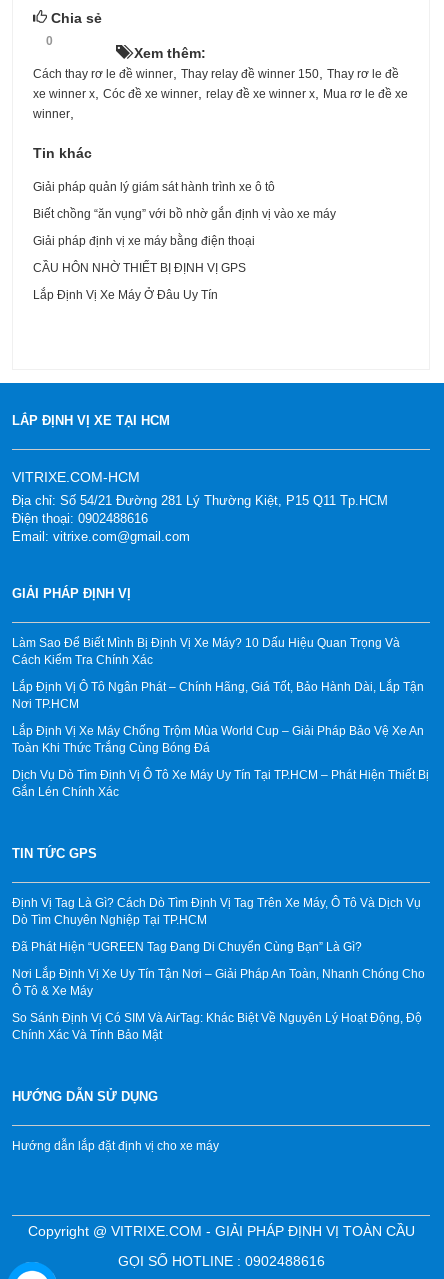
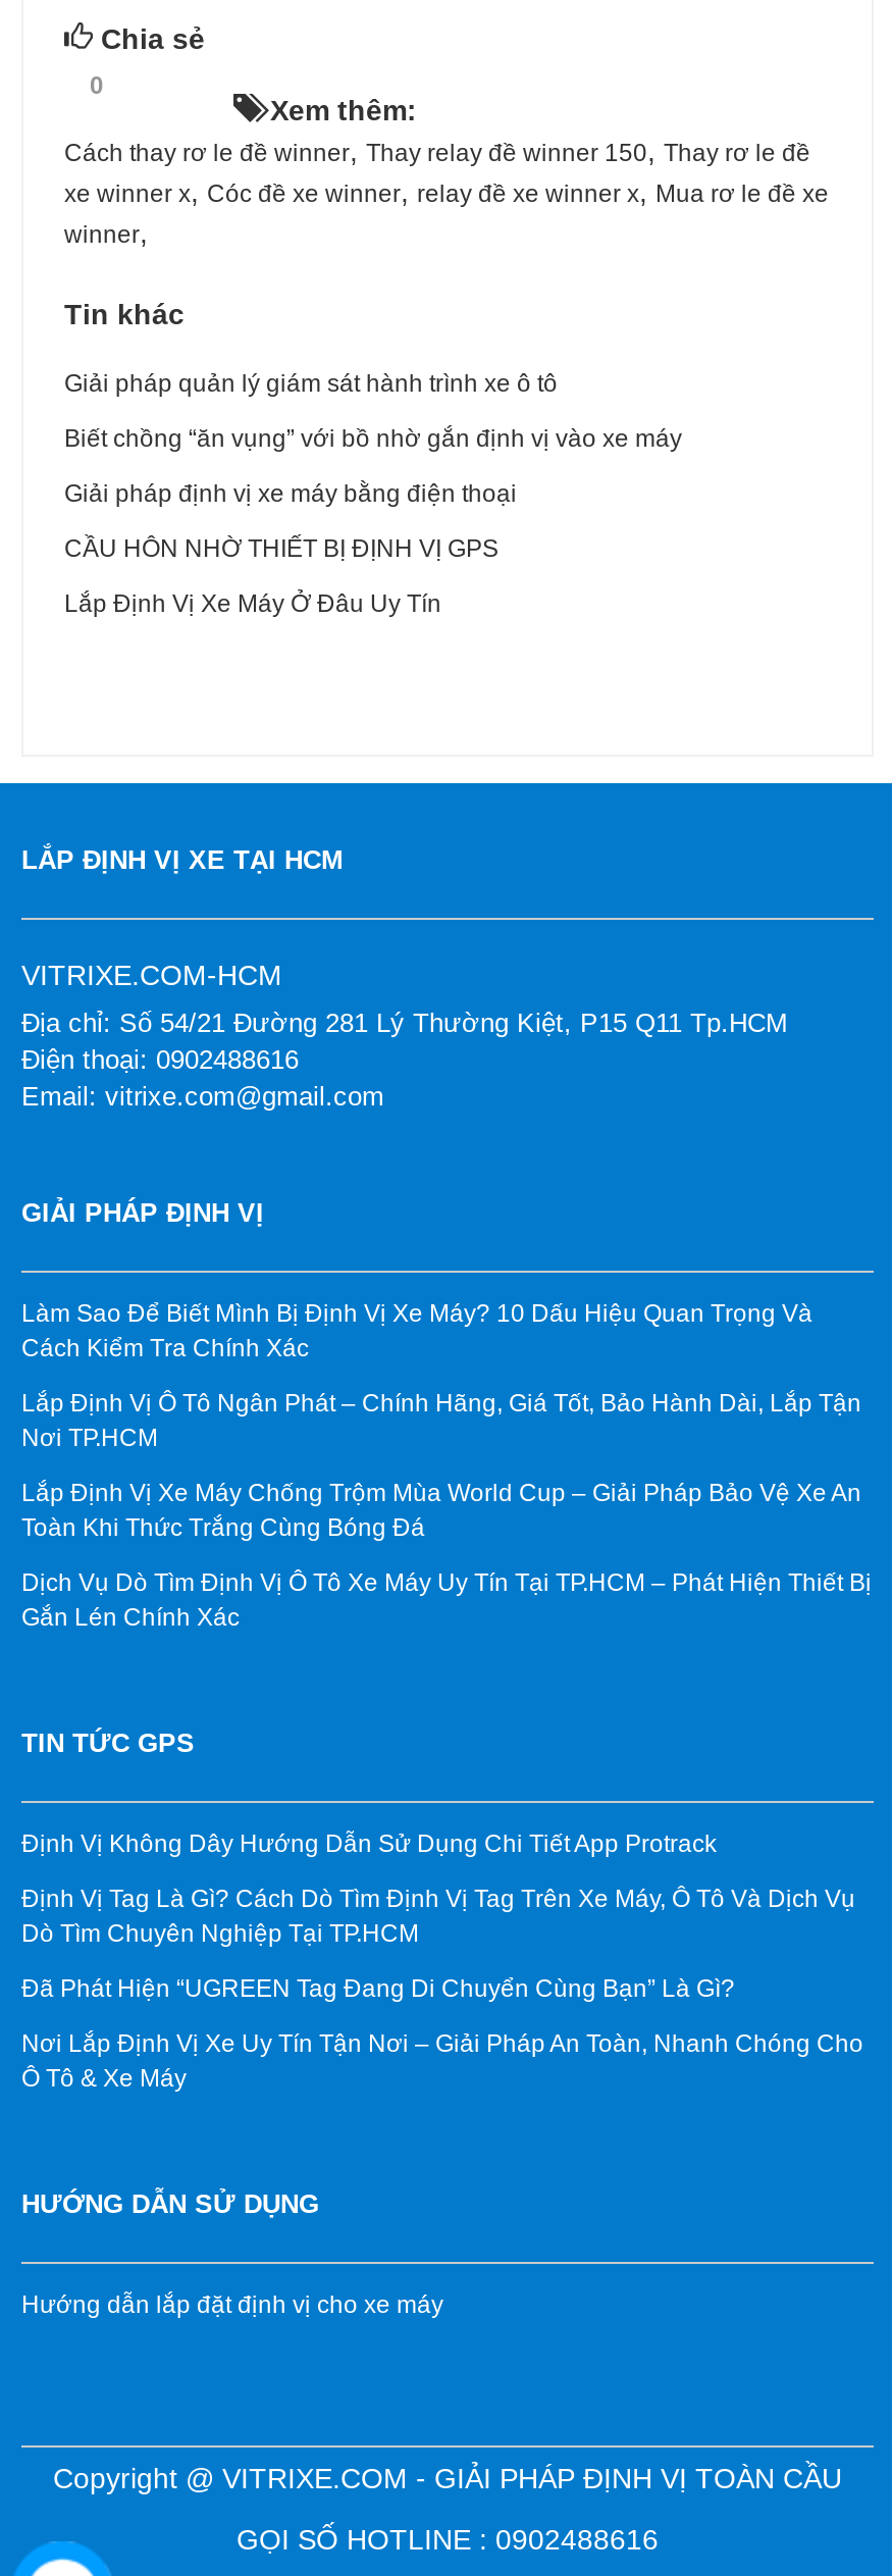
none -> [21,1831,717,1859] Định Vị Không Dây Hướng Dẫn Sử Dụng Chi Tiết App Protrack
moved [12,896,425,998] -> [21,1886,863,2094]: Định Vị Tag Là Gì? Cách Dò Tìm Định Vị Tag Trên Xe Máy, Ô Tô Và Dịch Vụ | Dò Tìm Chuyên Nghiệp Tại TP.HCM | Đã Phát Hiện “UGREEN Tag Đang Di Chuyển Cùng Bạn” Là Gì? | Nơi Lắp Định Vị Xe Uy Tín Tận Nơi – Giải Pháp An Toàn, Nhanh Chóng Cho | Ô Tô & Xe Máy
[12,1011,422,1042] So Sánh Định Vị Có SIM Và AirTag: Khác Biệt Về Nguyên Lý Hoạt Động, Độ | Chính Xác Và Tính Bảo Mật -> none

